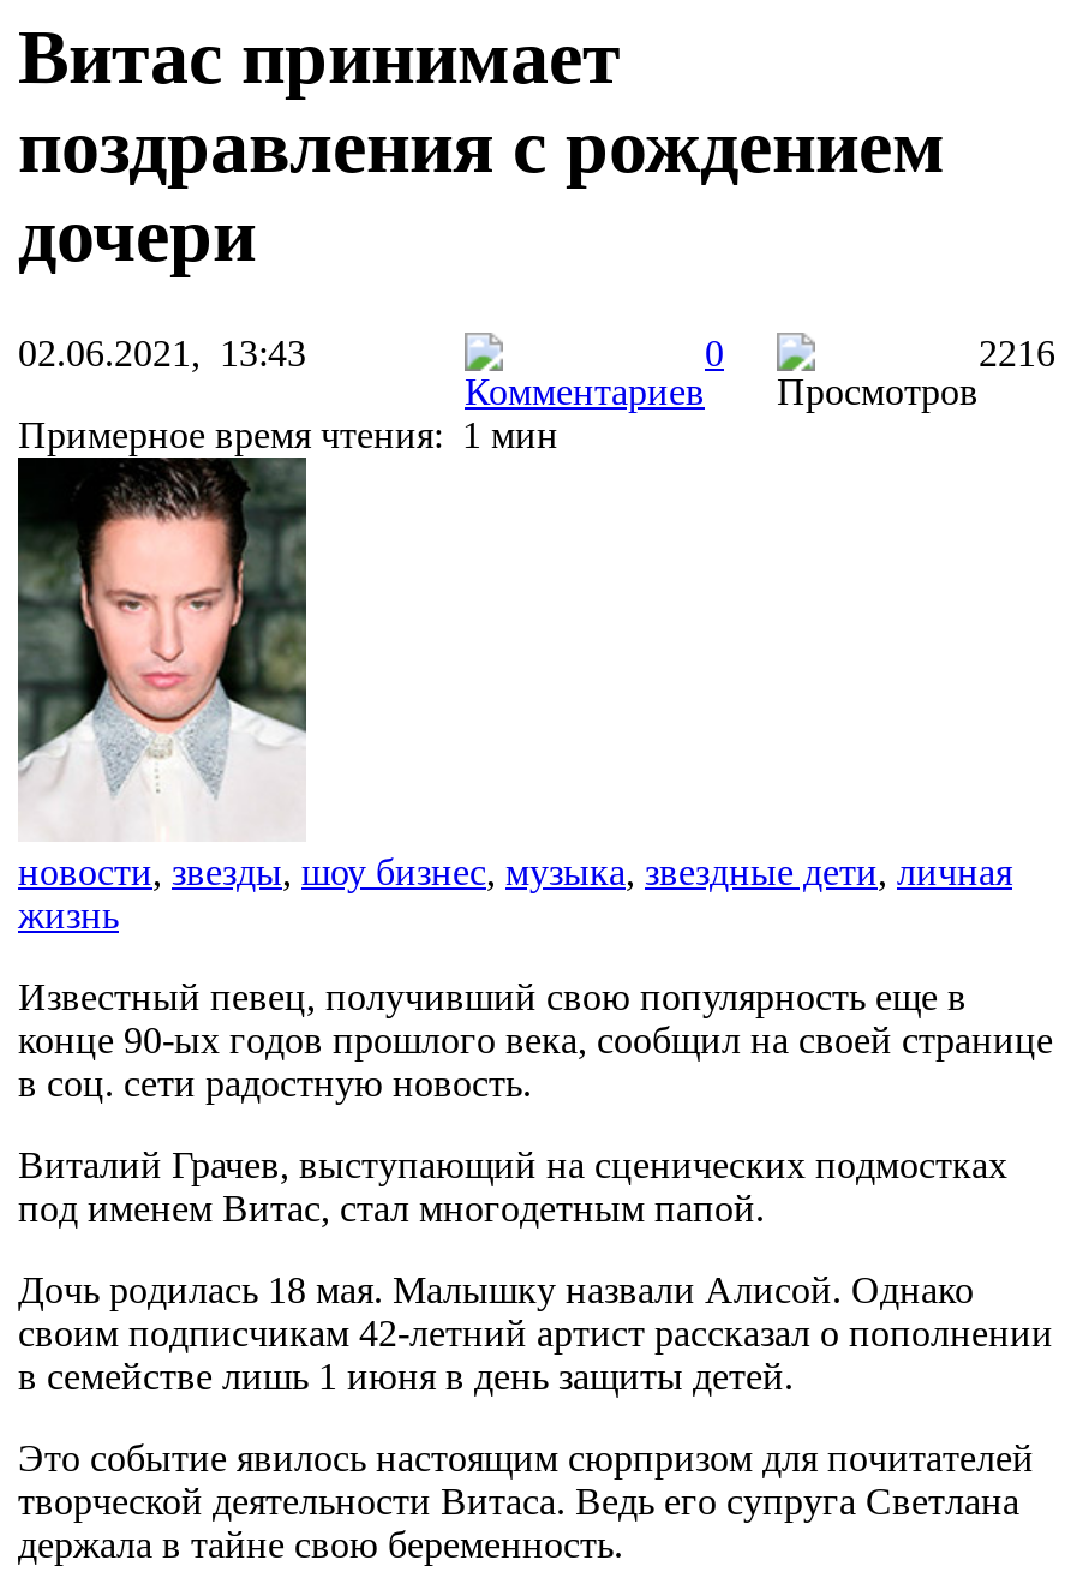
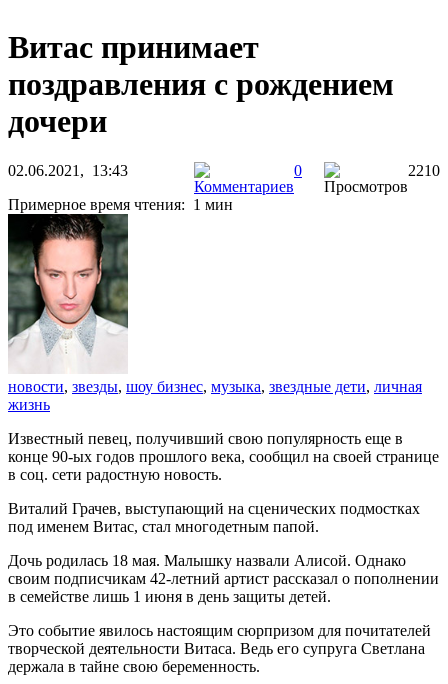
[979,332,1055,373] 2216 -> [408,162,440,179] 2210

